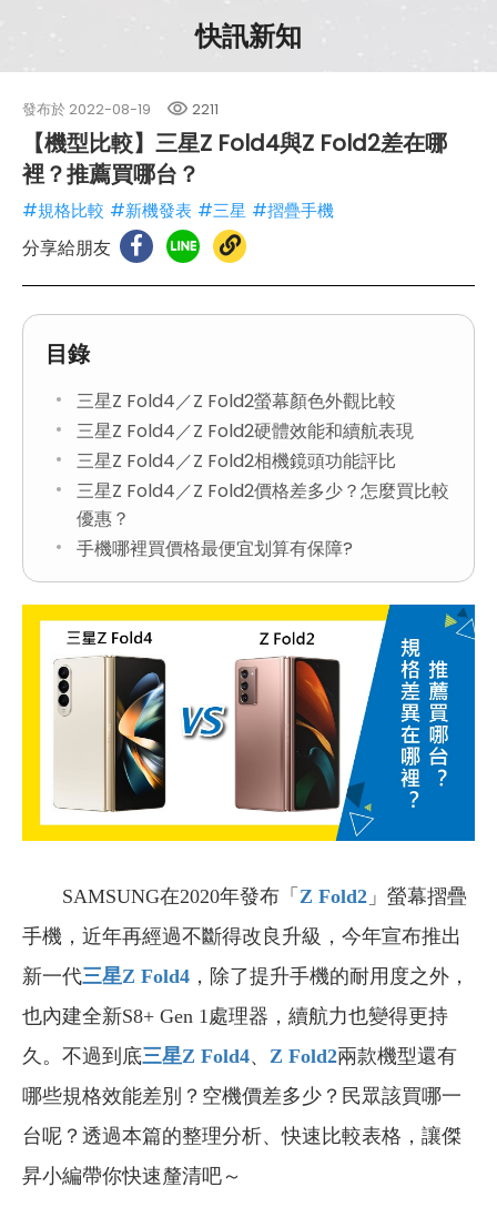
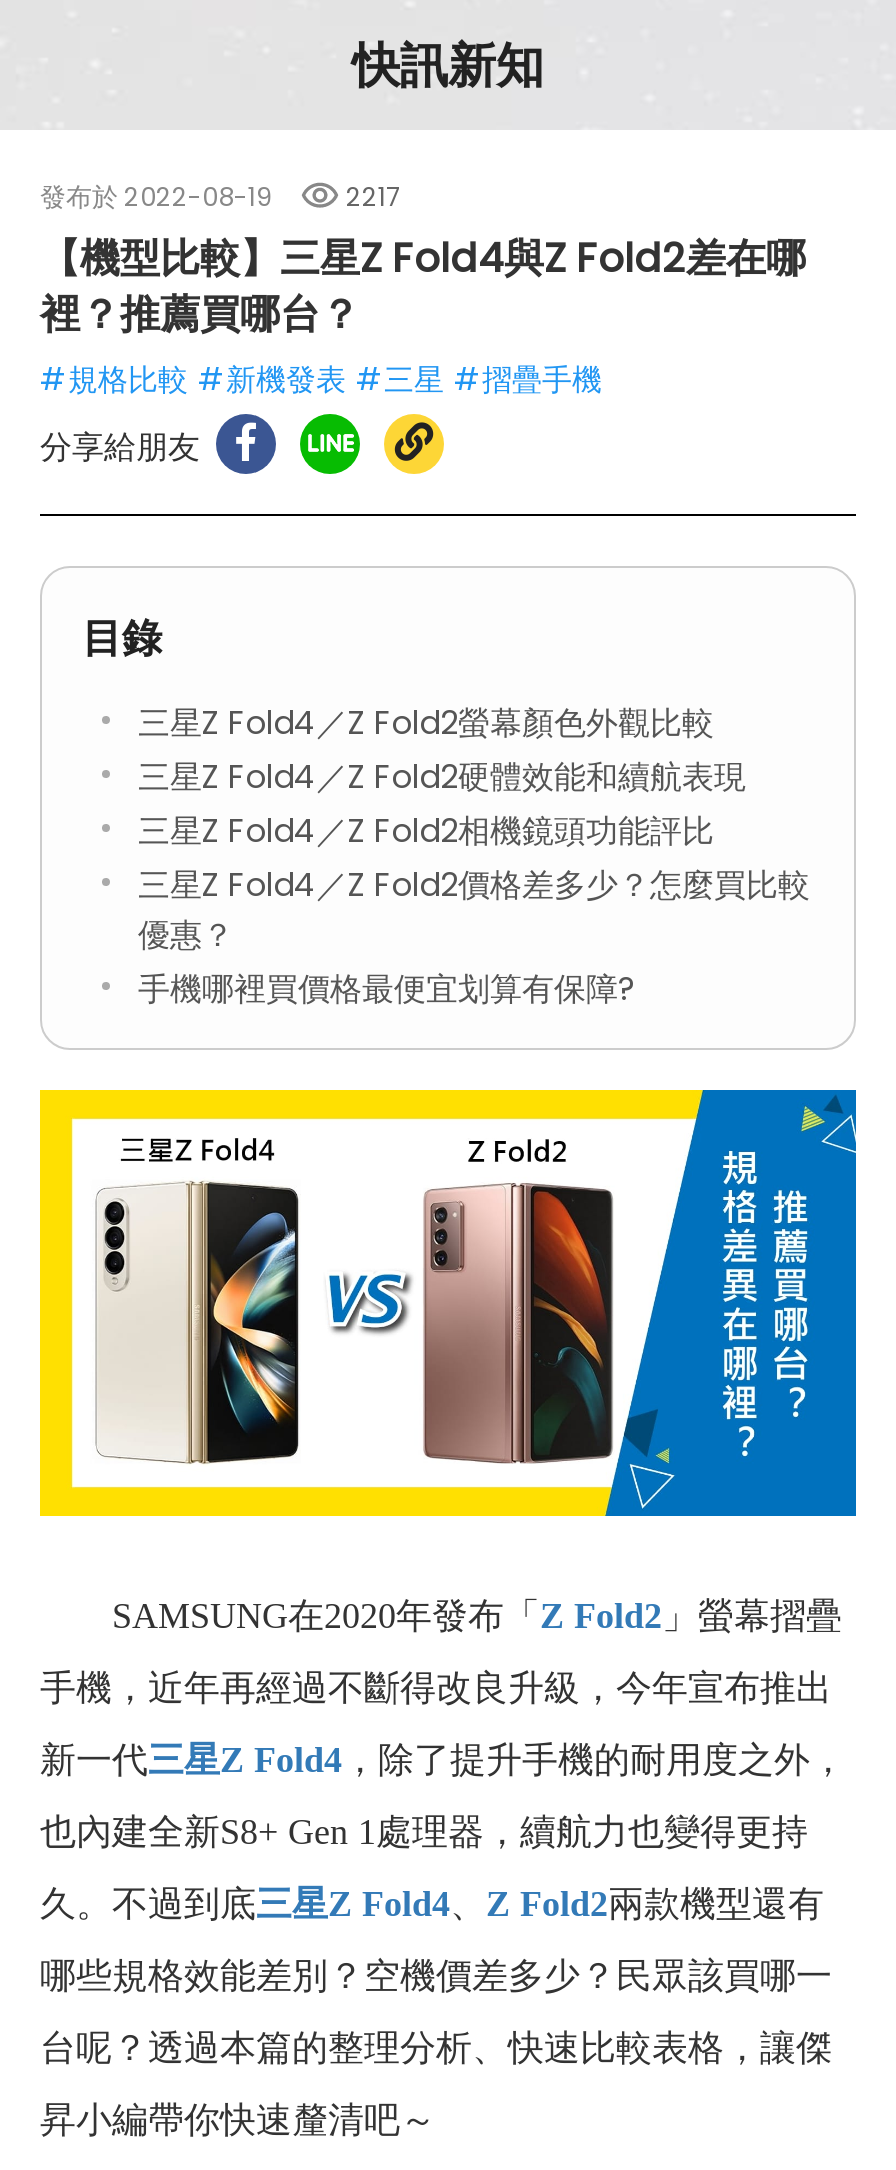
[192,100,219,118] 2211 -> [346,180,400,214] 2217

